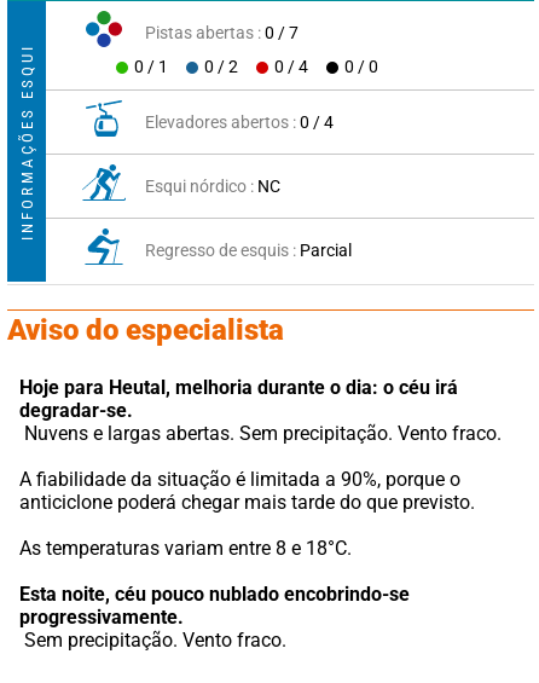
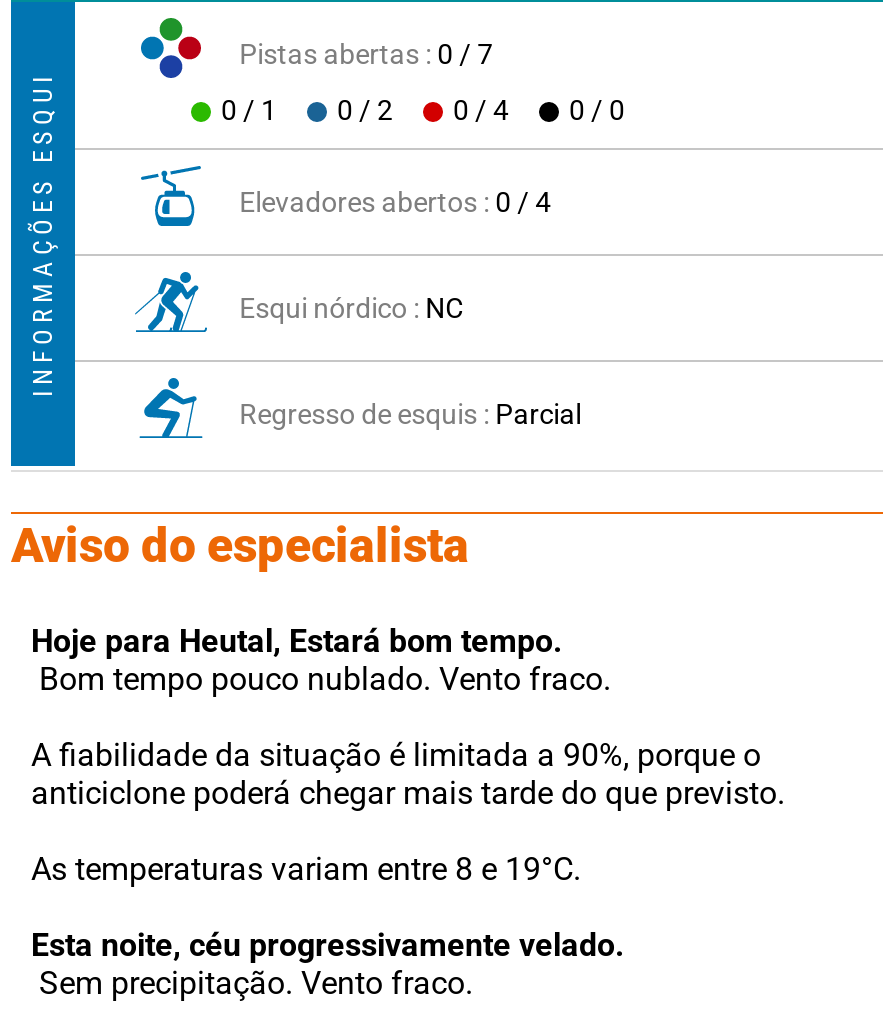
[19,376,502,445] Hoje para Heutal, melhoria durante o dia: o céu irá | degradar-se. | Nuvens e largas abertas. Sem precipitação. Vento fraco. -> [31,622,611,698] Hoje para Heutal, Estará bom tempo. | Bom tempo pouco nublado. Vento fraco.
[19,537,352,560] As temperaturas variam entre 8 e 18°C. -> [31,850,581,888] As temperaturas variam entre 8 e 19°C.
[19,583,410,628] Esta noite, céu pouco nublado encobrindo-se | progressivamente. -> [31,926,625,964] Esta noite, céu progressivamente velado.

